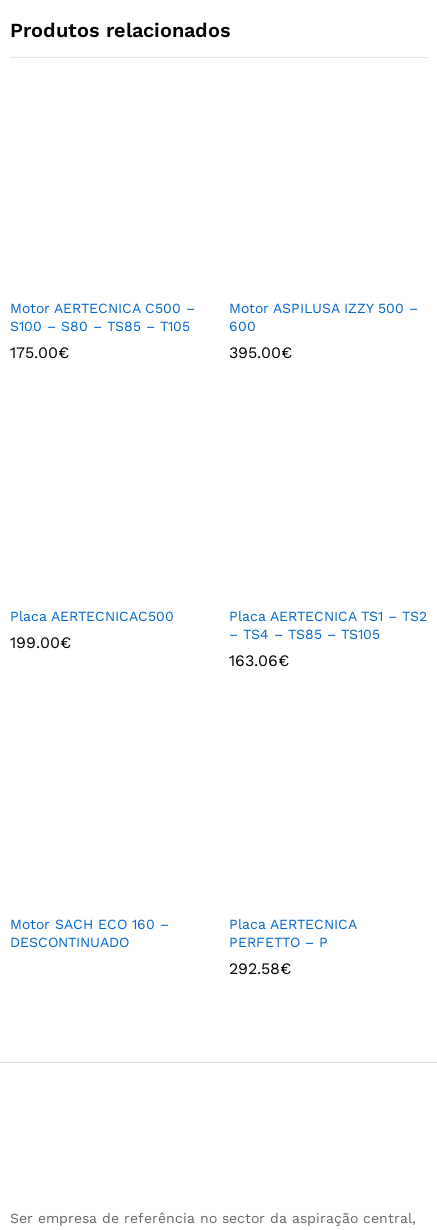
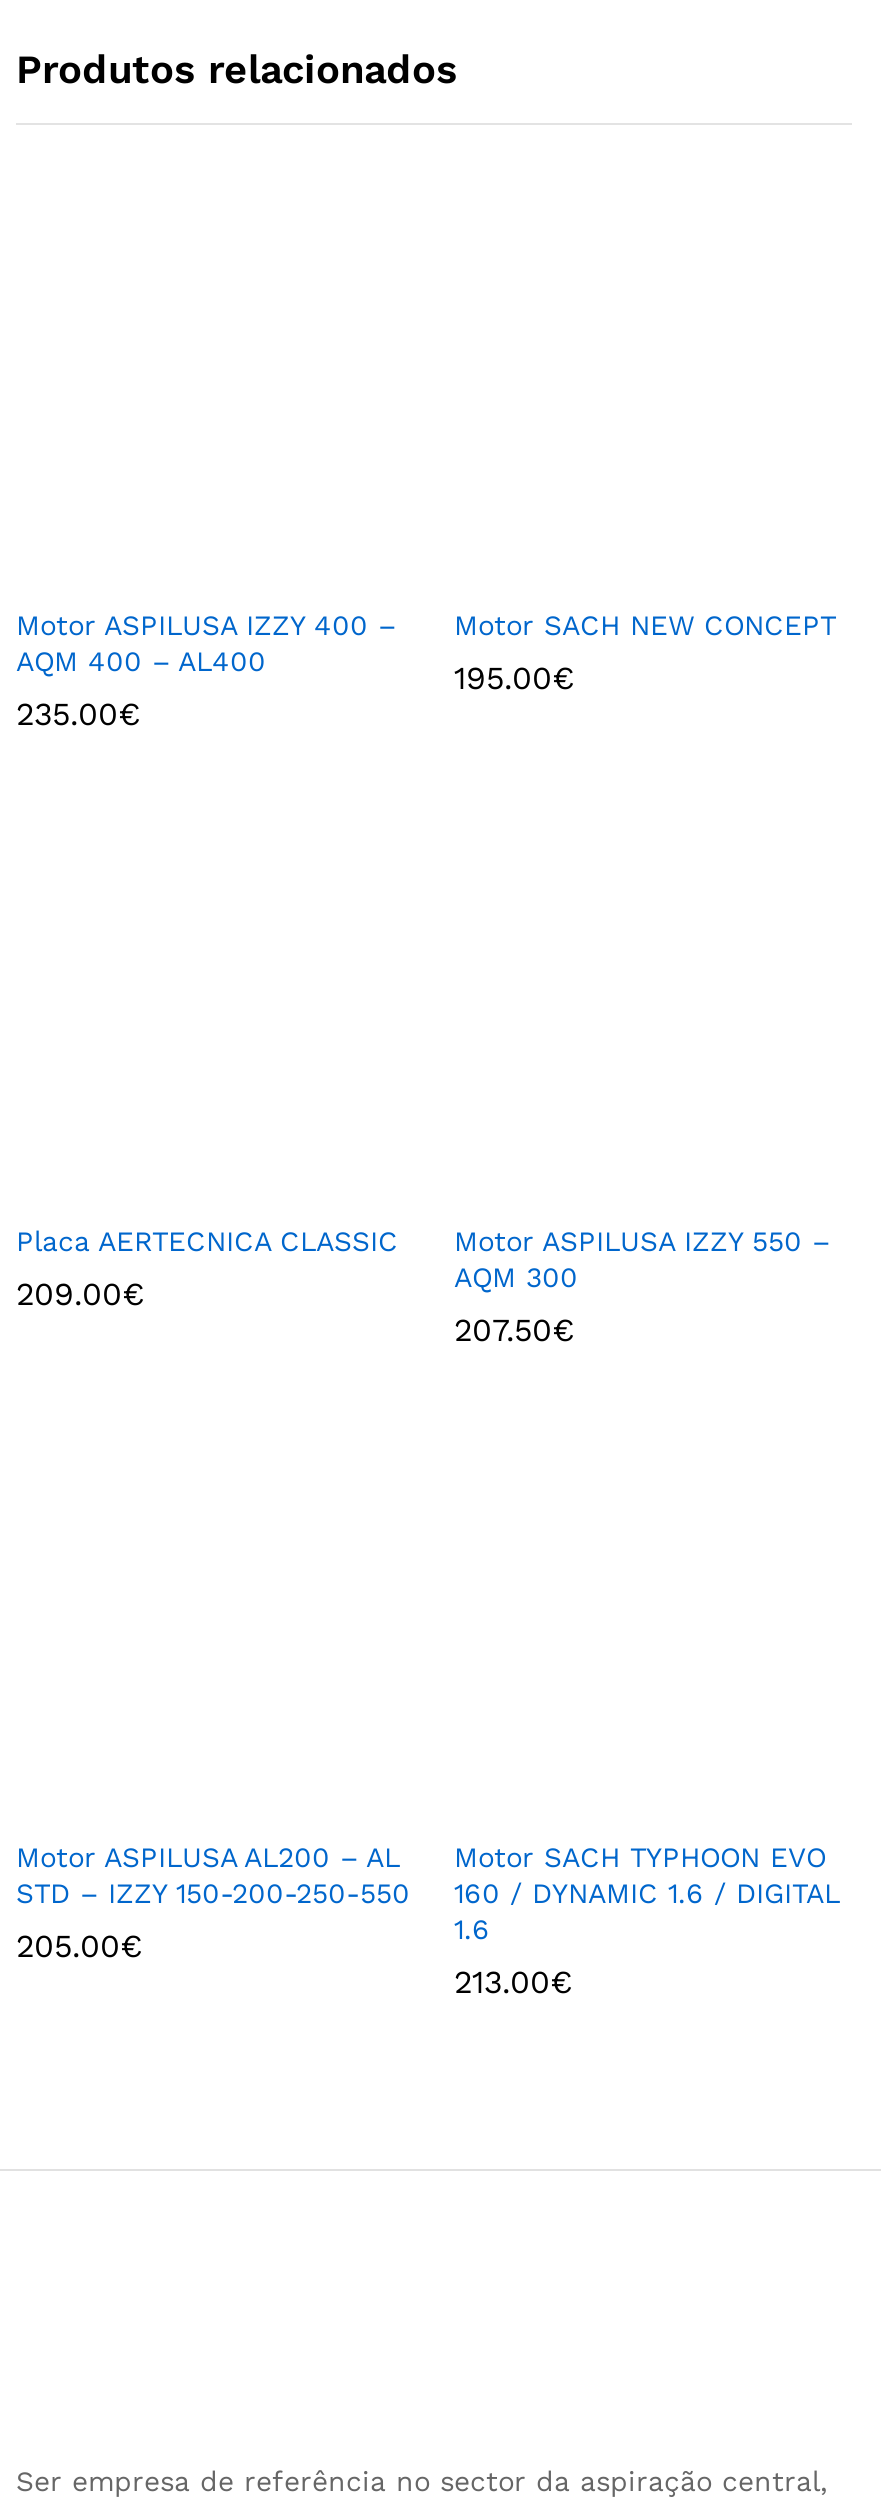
[10,300,195,362] Motor AERTECNICA C500 – | S100 – S80 – TS85 – T105 | 175.00€ -> [16,609,396,733] Motor ASPILUSA IZZY 400 – | AQM 400 – AL400 | 235.00€
[229,300,418,362] Motor ASPILUSA IZZY 500 – | 600 | 395.00€ -> [454,609,836,697] Motor SACH NEW CONCEPT | 195.00€
[10,608,174,652] Placa AERTECNICAC500 | 199.00€ -> [16,1225,398,1313] Placa AERTECNICA CLASSIC | 209.00€
[229,608,427,670] Placa AERTECNICA TS1 – TS2 | – TS4 – TS85 – TS105 | 163.06€ -> [454,1225,830,1349] Motor ASPILUSA IZZY 550 – | AQM 300 | 207.50€
[10,916,169,950] Motor SACH ECO 160 – | DESCONTINUADO -> [16,1841,410,1965] Motor ASPILUSA AL200 – AL | STD – IZZY 150-200-250-550 | 205.00€
[229,916,356,978] Placa AERTECNICA | PERFETTO – P | 292.58€ -> [454,1841,840,2001] Motor SACH TYPHOON EVO | 160 / DYNAMIC 1.6 / DIGITAL | 1.6 | 213.00€

